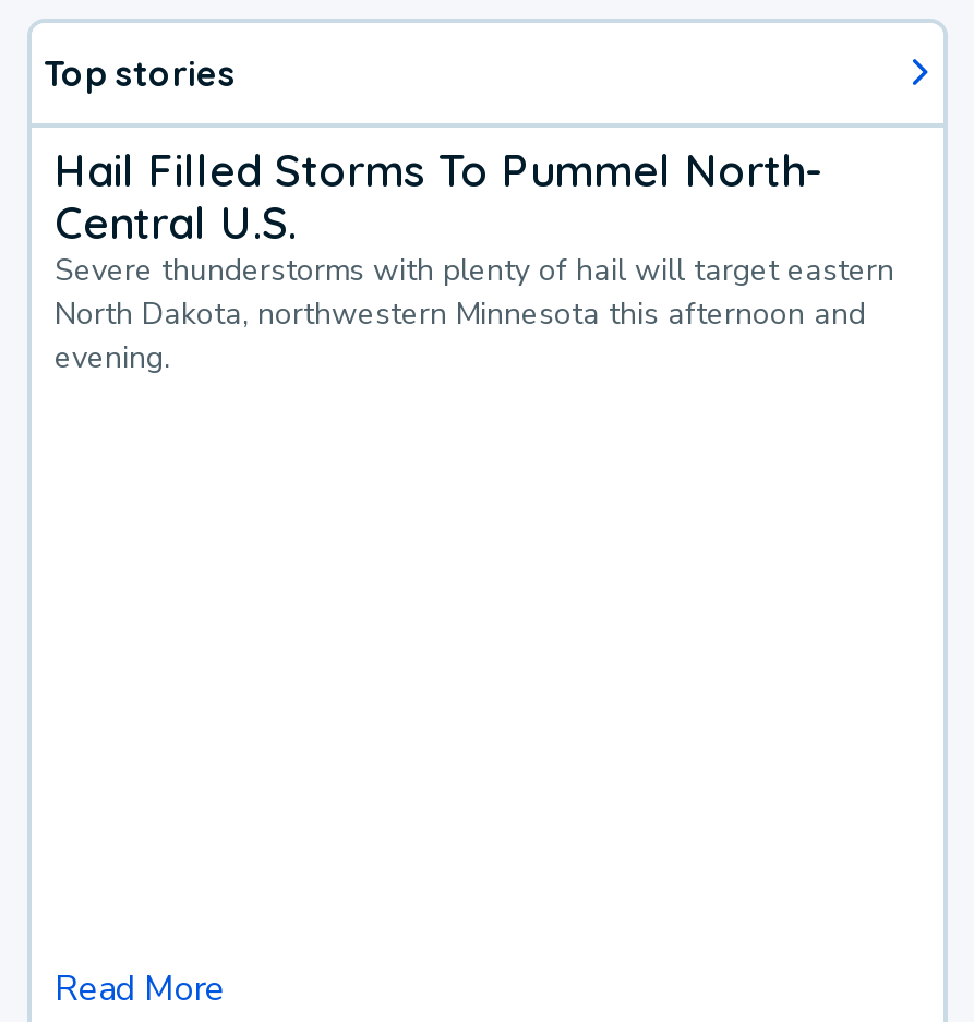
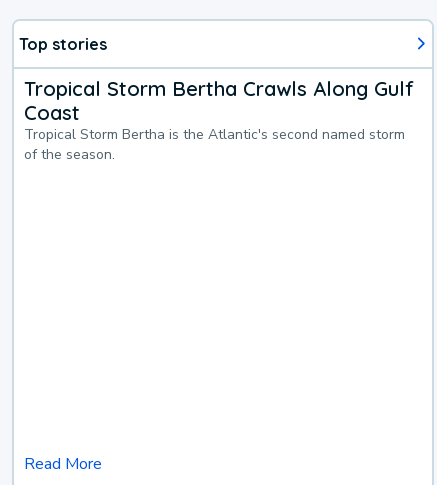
[54,142,894,378] Hail Filled Storms To Pummel North- | Central U.S. | Severe thunderstorms with plenty of hail will target eastern | North Dakota, northwestern Minnesota this afternoon and | evening. -> [24,76,414,164] Tropical Storm Bertha Crawls Along Gulf | Coast | Tropical Storm Bertha is the Atlantic's second named storm | of the season.

